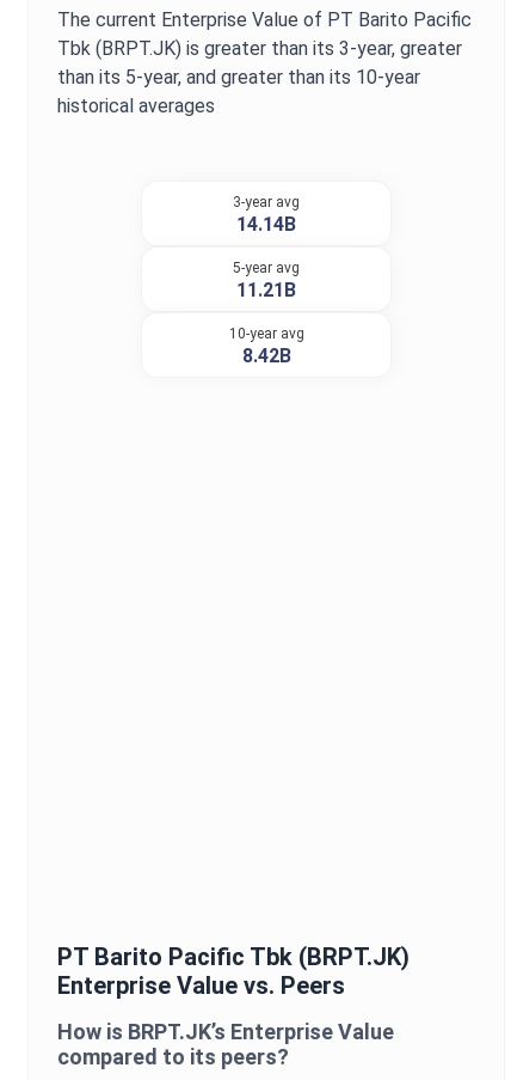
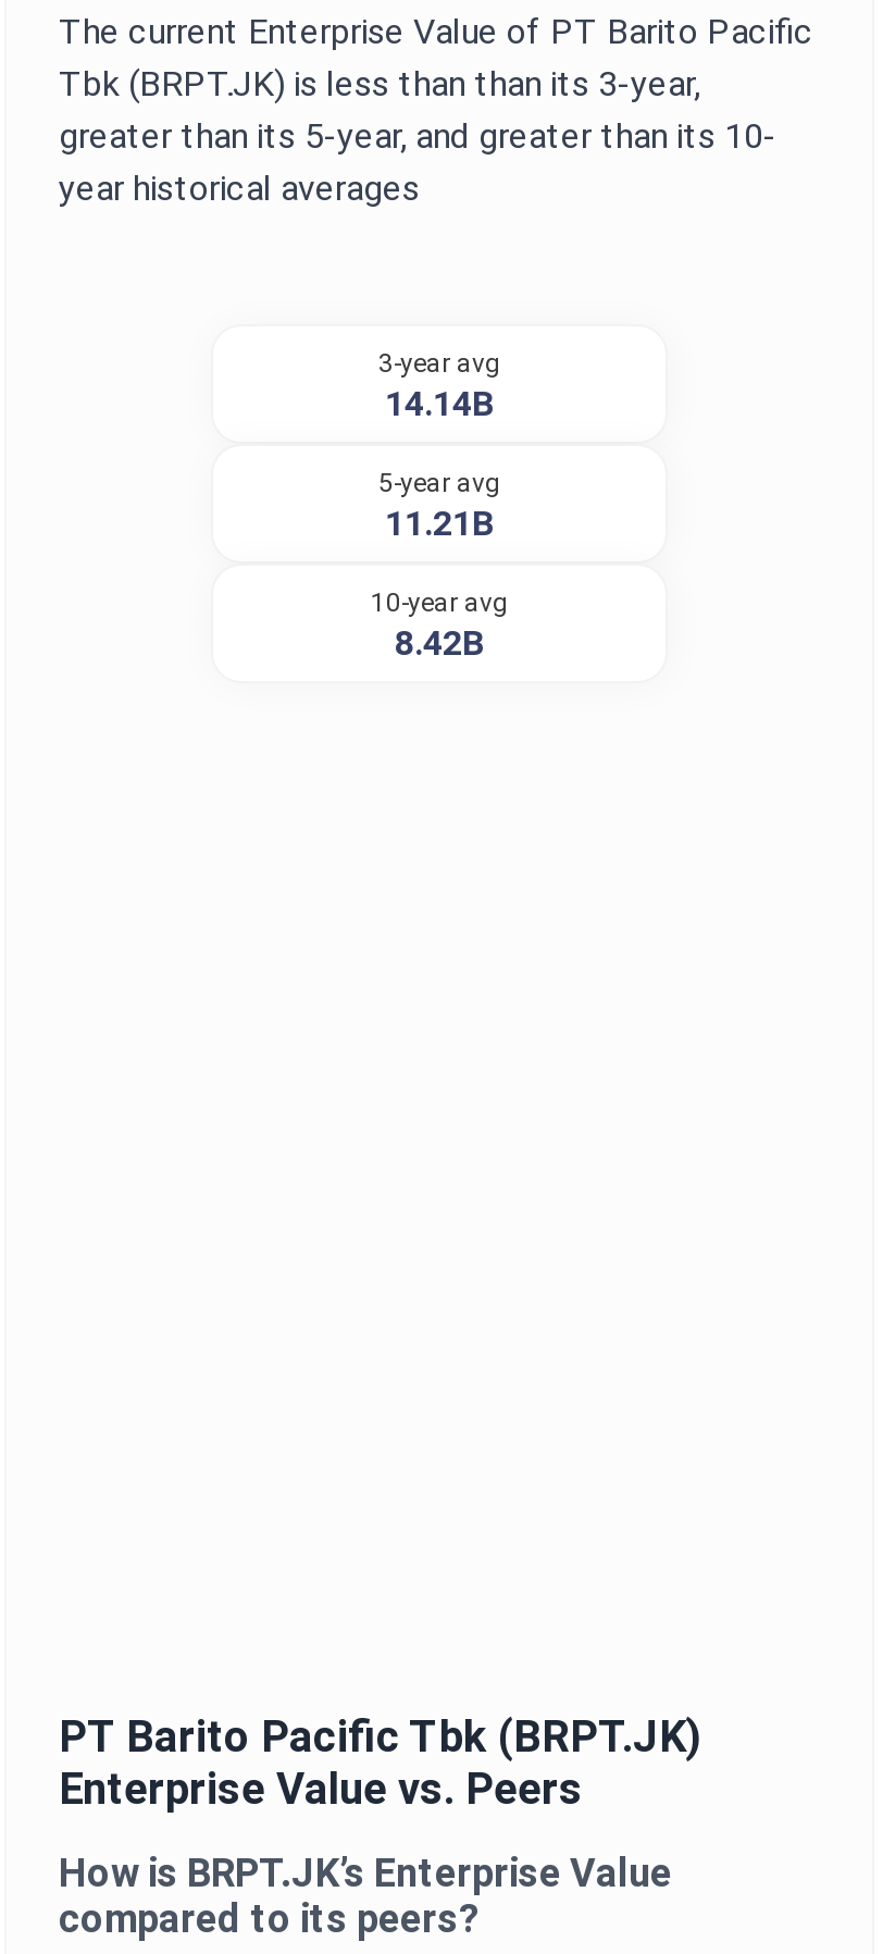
[57,37,462,117] Tbk (BRPT.JK) is greater than its 3-year, greater | than its 5-year, and greater than its 10-year | historical averages -> [59,63,776,209] Tbk (BRPT.JK) is less than than its 3-year, | greater than its 5-year, and greater than its 10- | year historical averages

